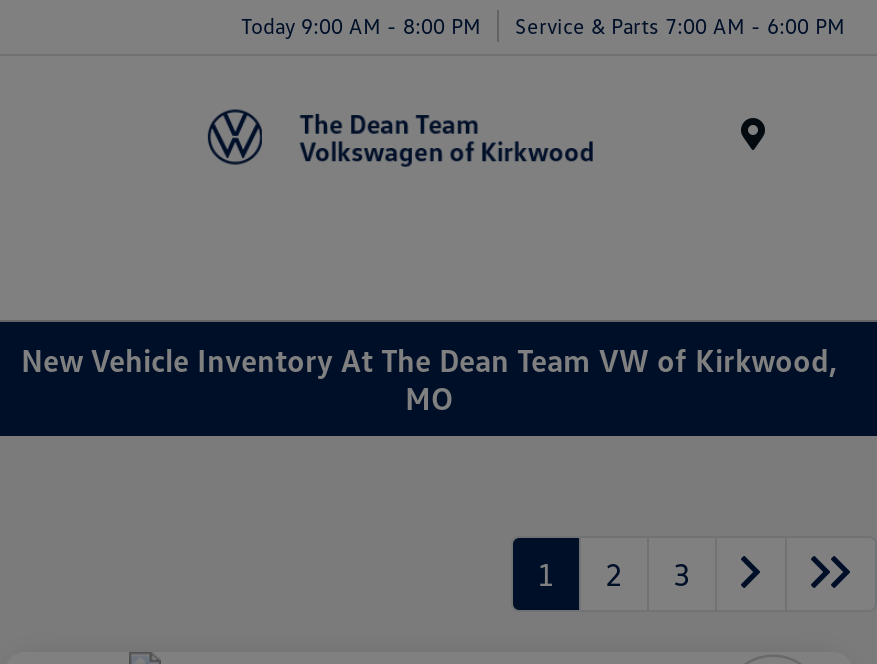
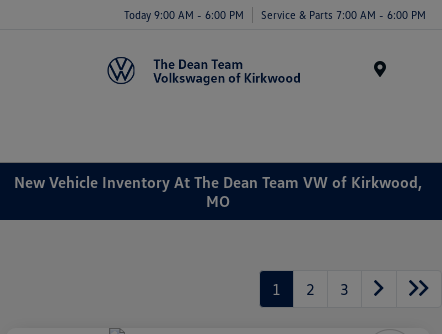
[241,11,845,37] Today 9:00 AM - 8:00 PM Service & Parts 7:00 AM - 6:00 PM -> [124,7,426,20] Today 9:00 AM - 6:00 PM Service & Parts 7:00 AM - 6:00 PM

